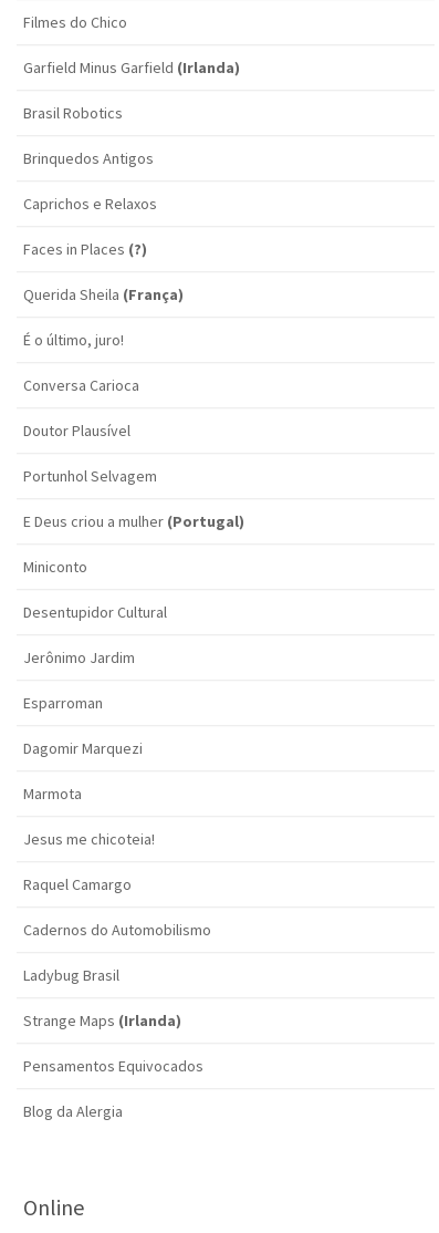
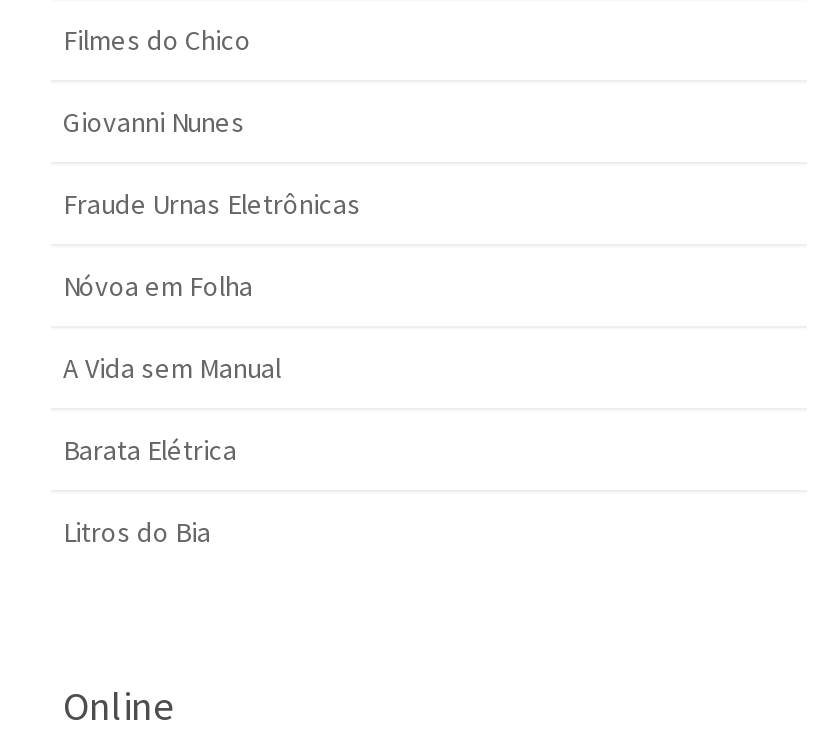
[23,58,244,1121] Garfield Minus Garfield (Irlanda) | Brasil Robotics | Brinquedos Antigos | Caprichos e Relaxos | Faces in Places (?) | Querida Sheila (França) | É o último, juro! | Conversa Carioca | Doutor Plausível | Portunhol Selvagem | E Deus criou a mulher (Portugal) | Miniconto | Desentupidor Cultural | Jerônimo Jardim | Esparroman | Dagomir Marquezi | Marmota | Jesus me chicoteia! | Raquel Camargo | Cadernos do Automobilismo | Ladybug Brasil | Strange Maps (Irlanda) | Pensamentos Equivocados | Blog da Alergia -> [63,104,361,550] Giovanni Nunes | Fraude Urnas Eletrônicas | Nóvoa em Folha | A Vida sem Manual | Barata Elétrica | Litros do Bia

